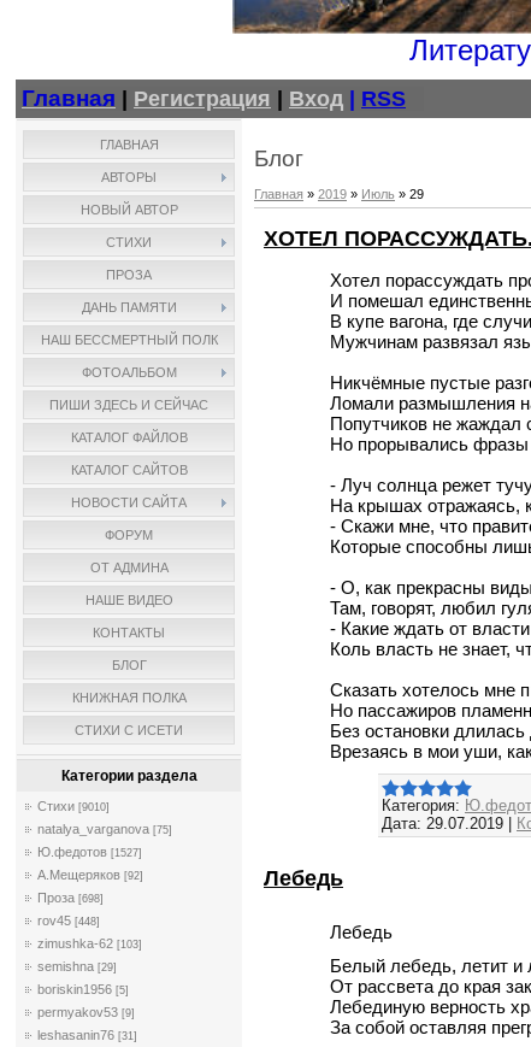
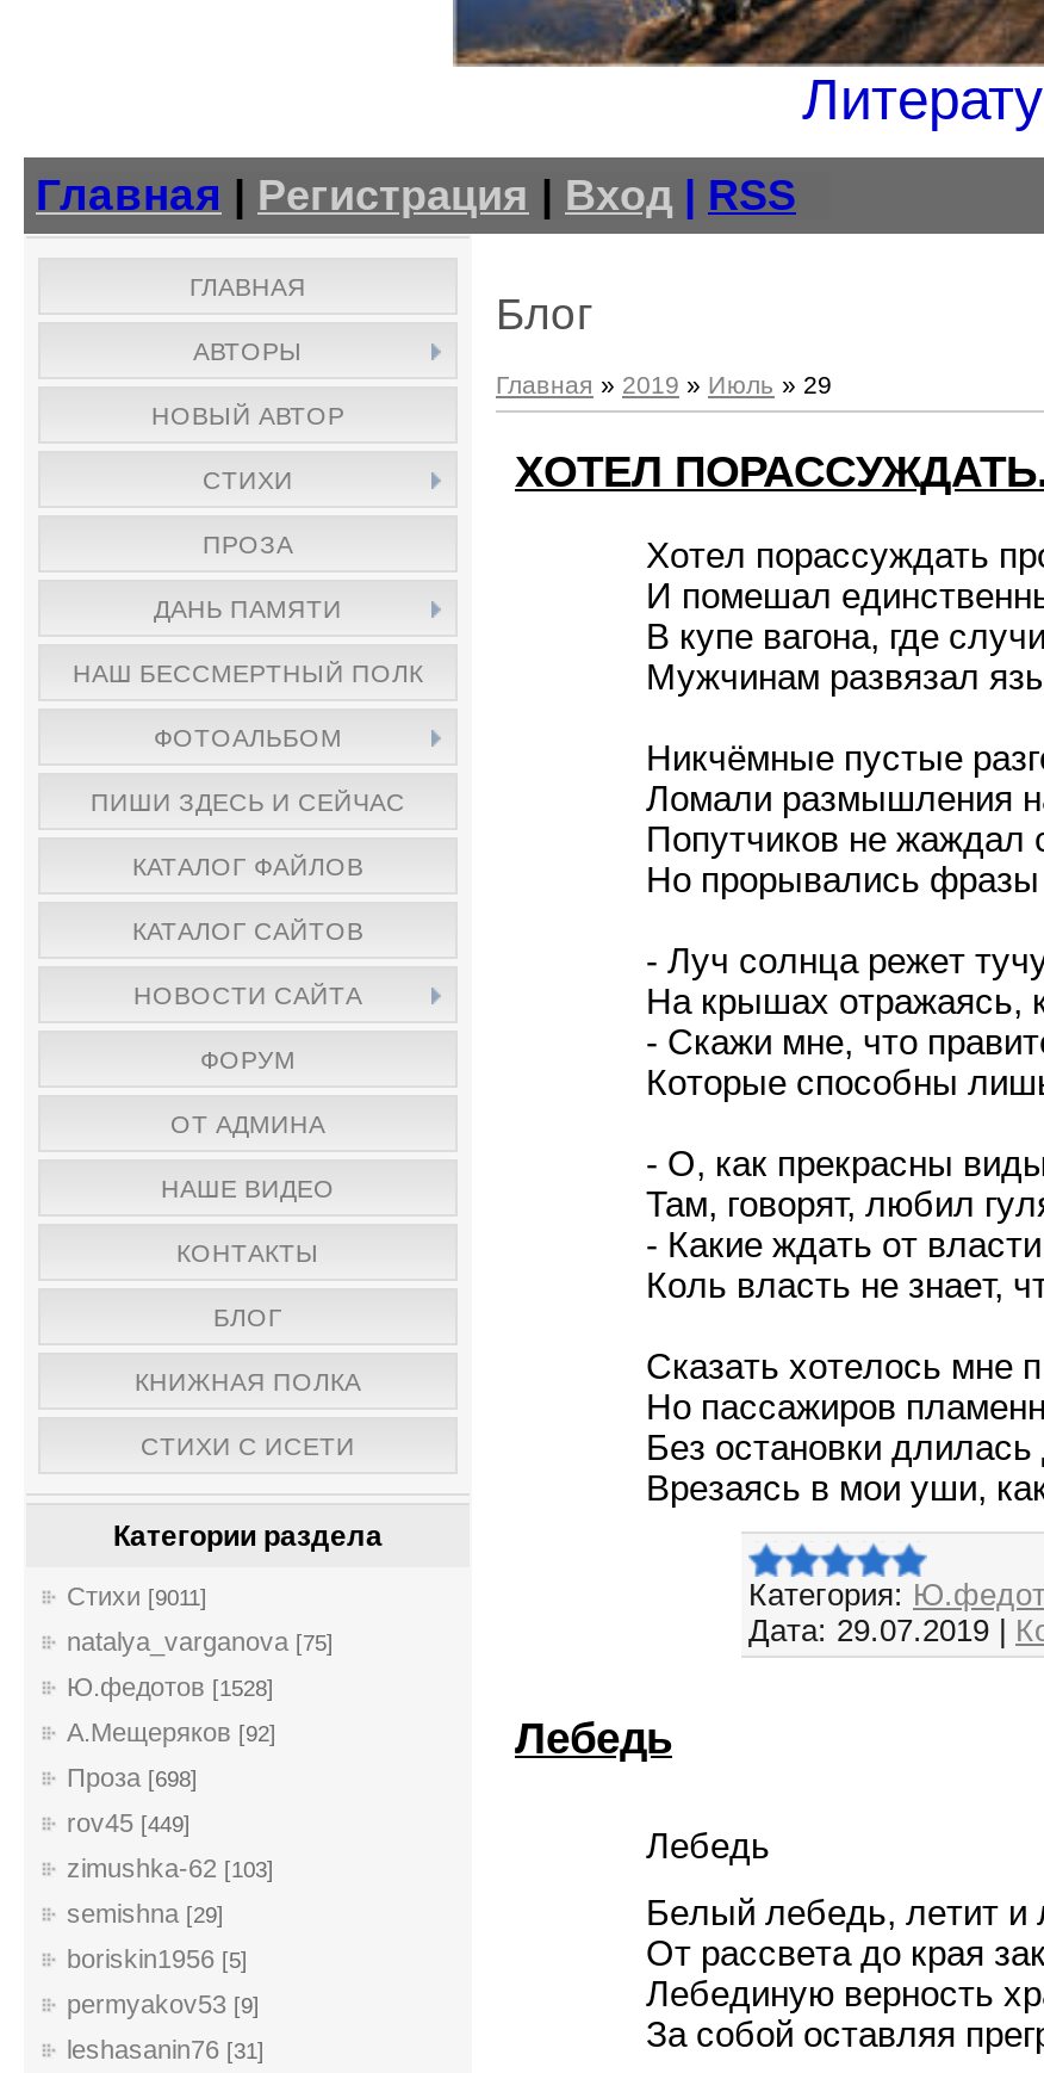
[37,799,110,813] Стихи [9010] -> [67,1582,207,1610] Стихи [9011]
[37,845,142,859] Ю.федотов [1527] -> [67,1672,274,1701] Ю.федотов [1528]
[37,913,100,928] rov45 [448] -> [67,1808,191,1837] rov45 [449]

